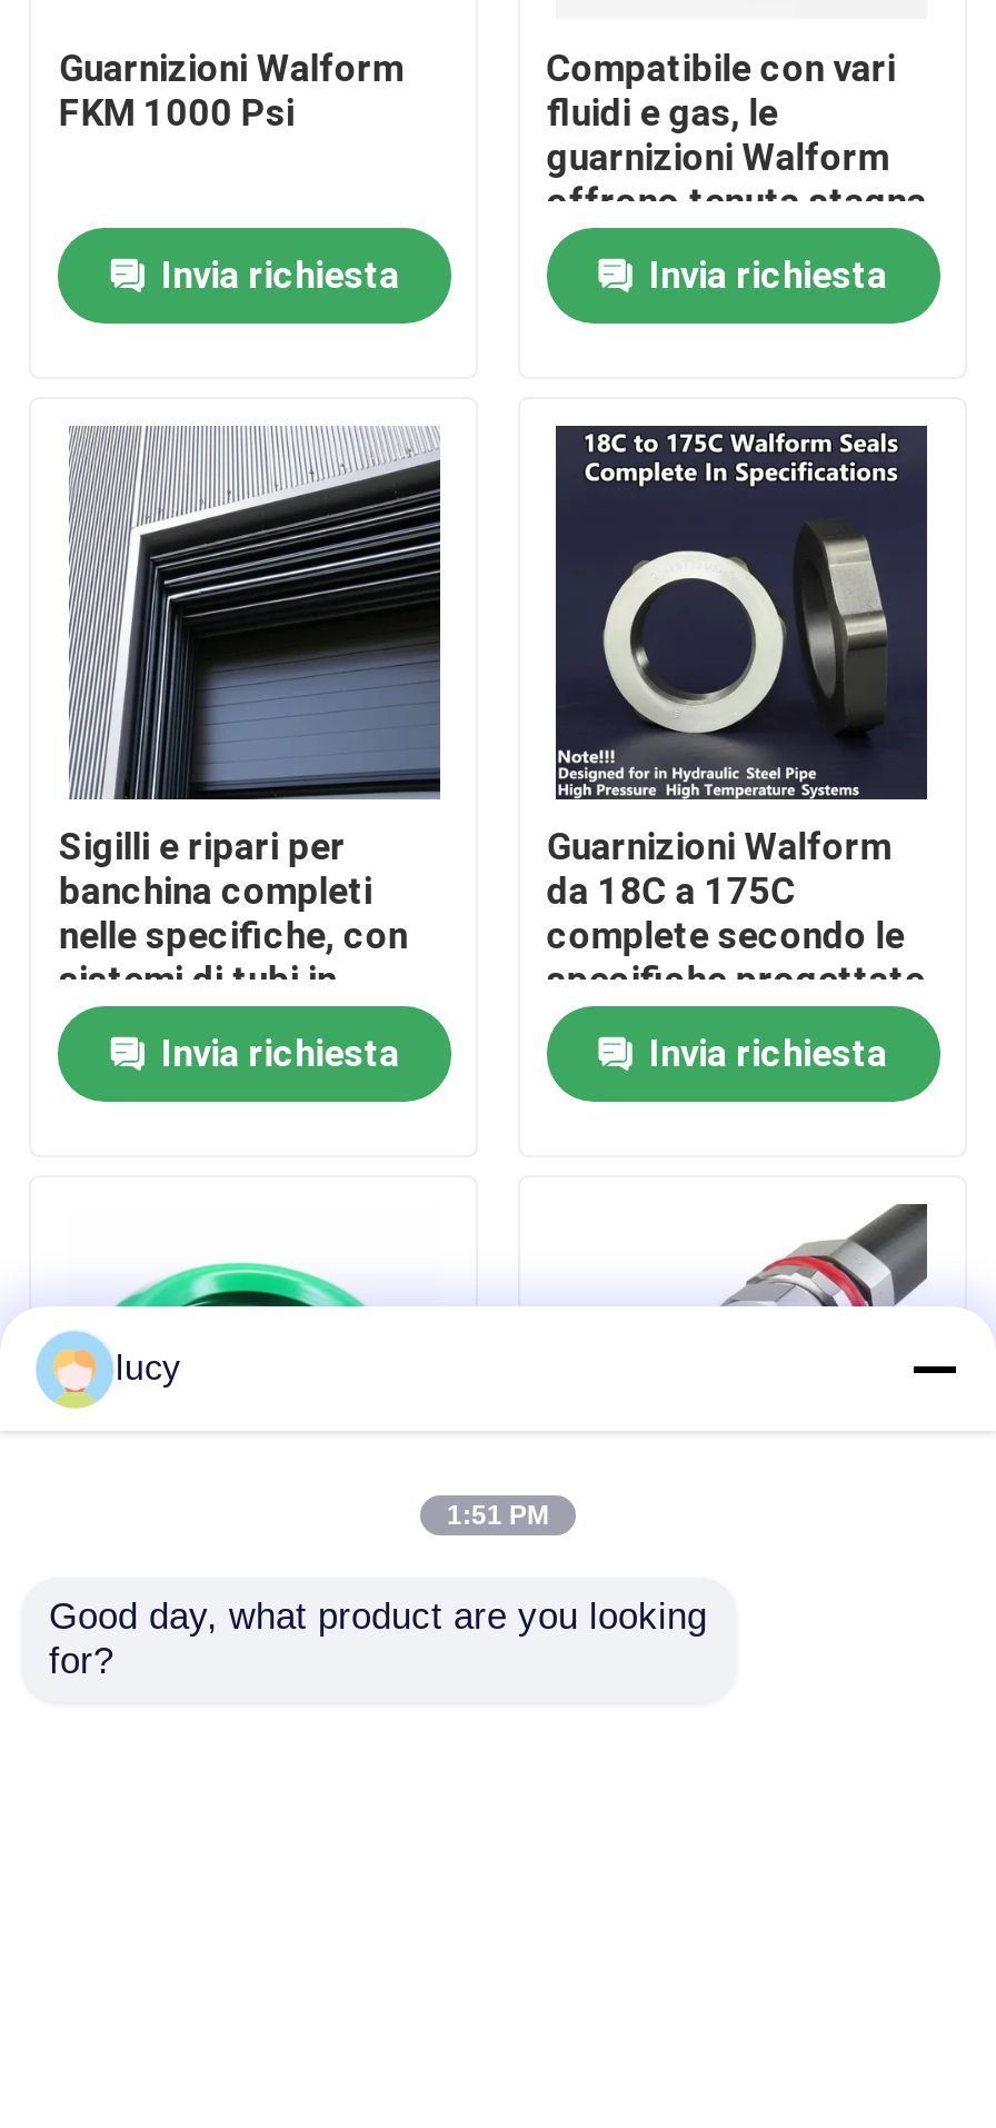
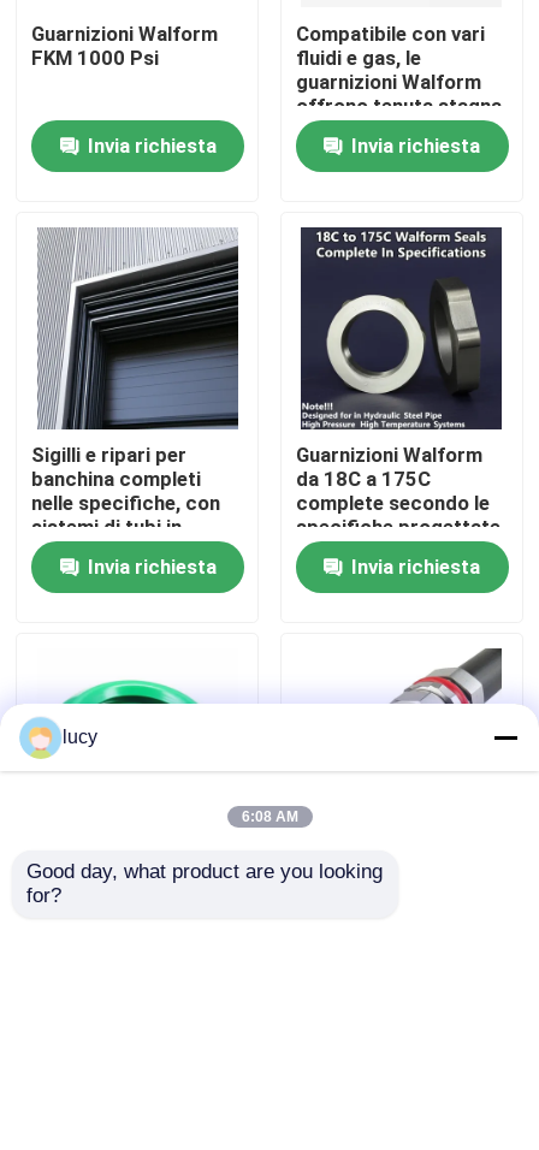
[447,1500,549,1531] 1:51 PM -> [241,808,298,825] 6:08 AM

